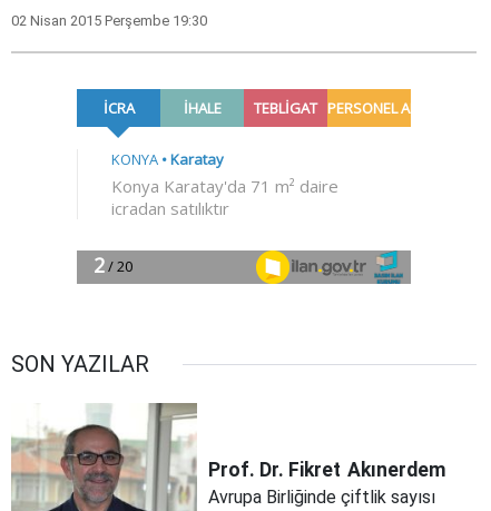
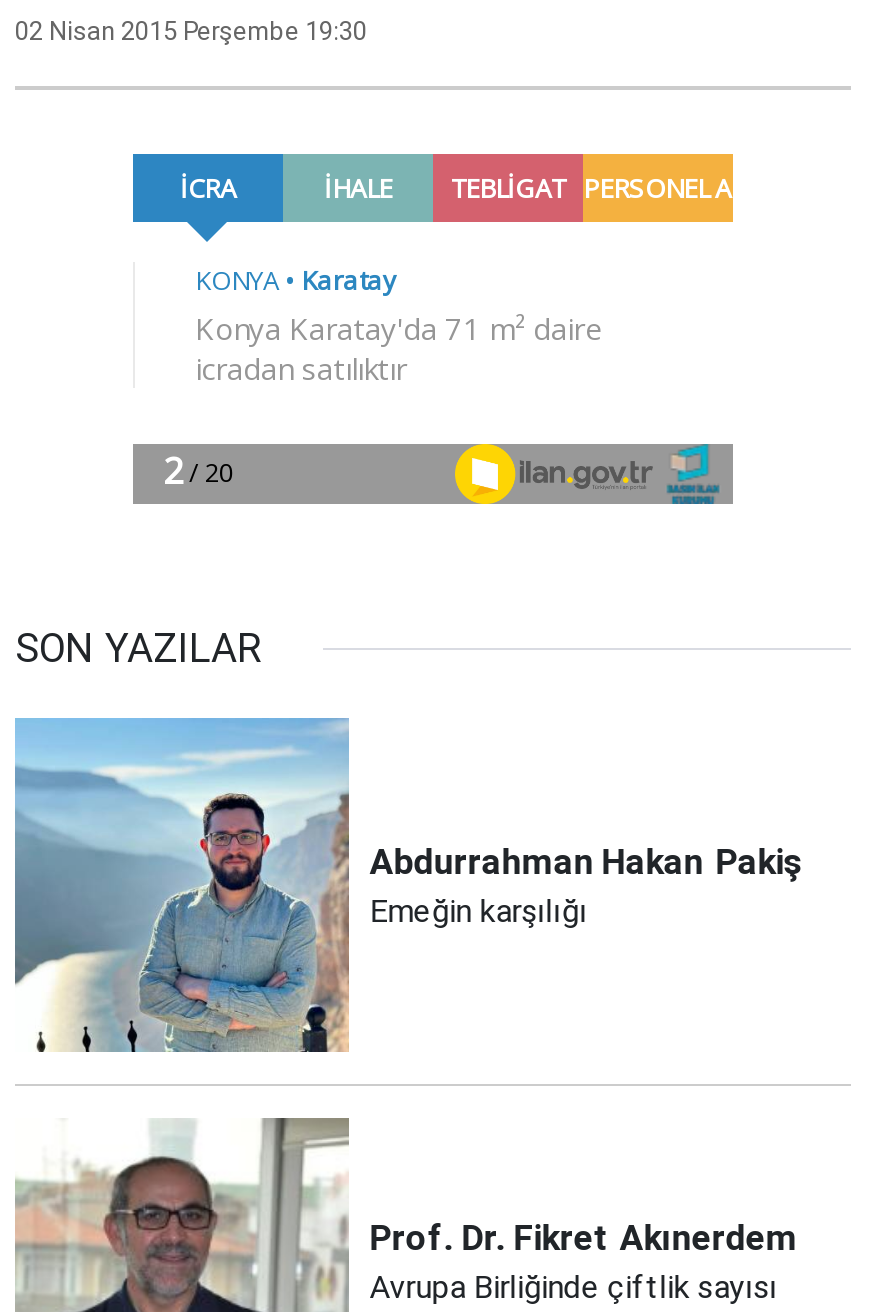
none -> [13,716,803,1054] [image] | Abdurrahman Hakan Pakiş | Emeğin karşılığı

